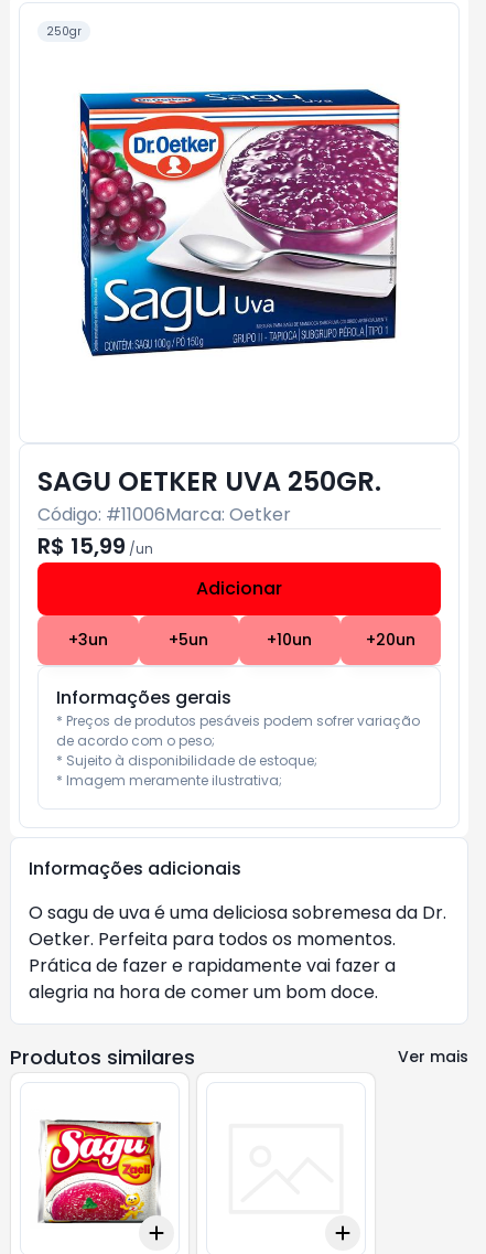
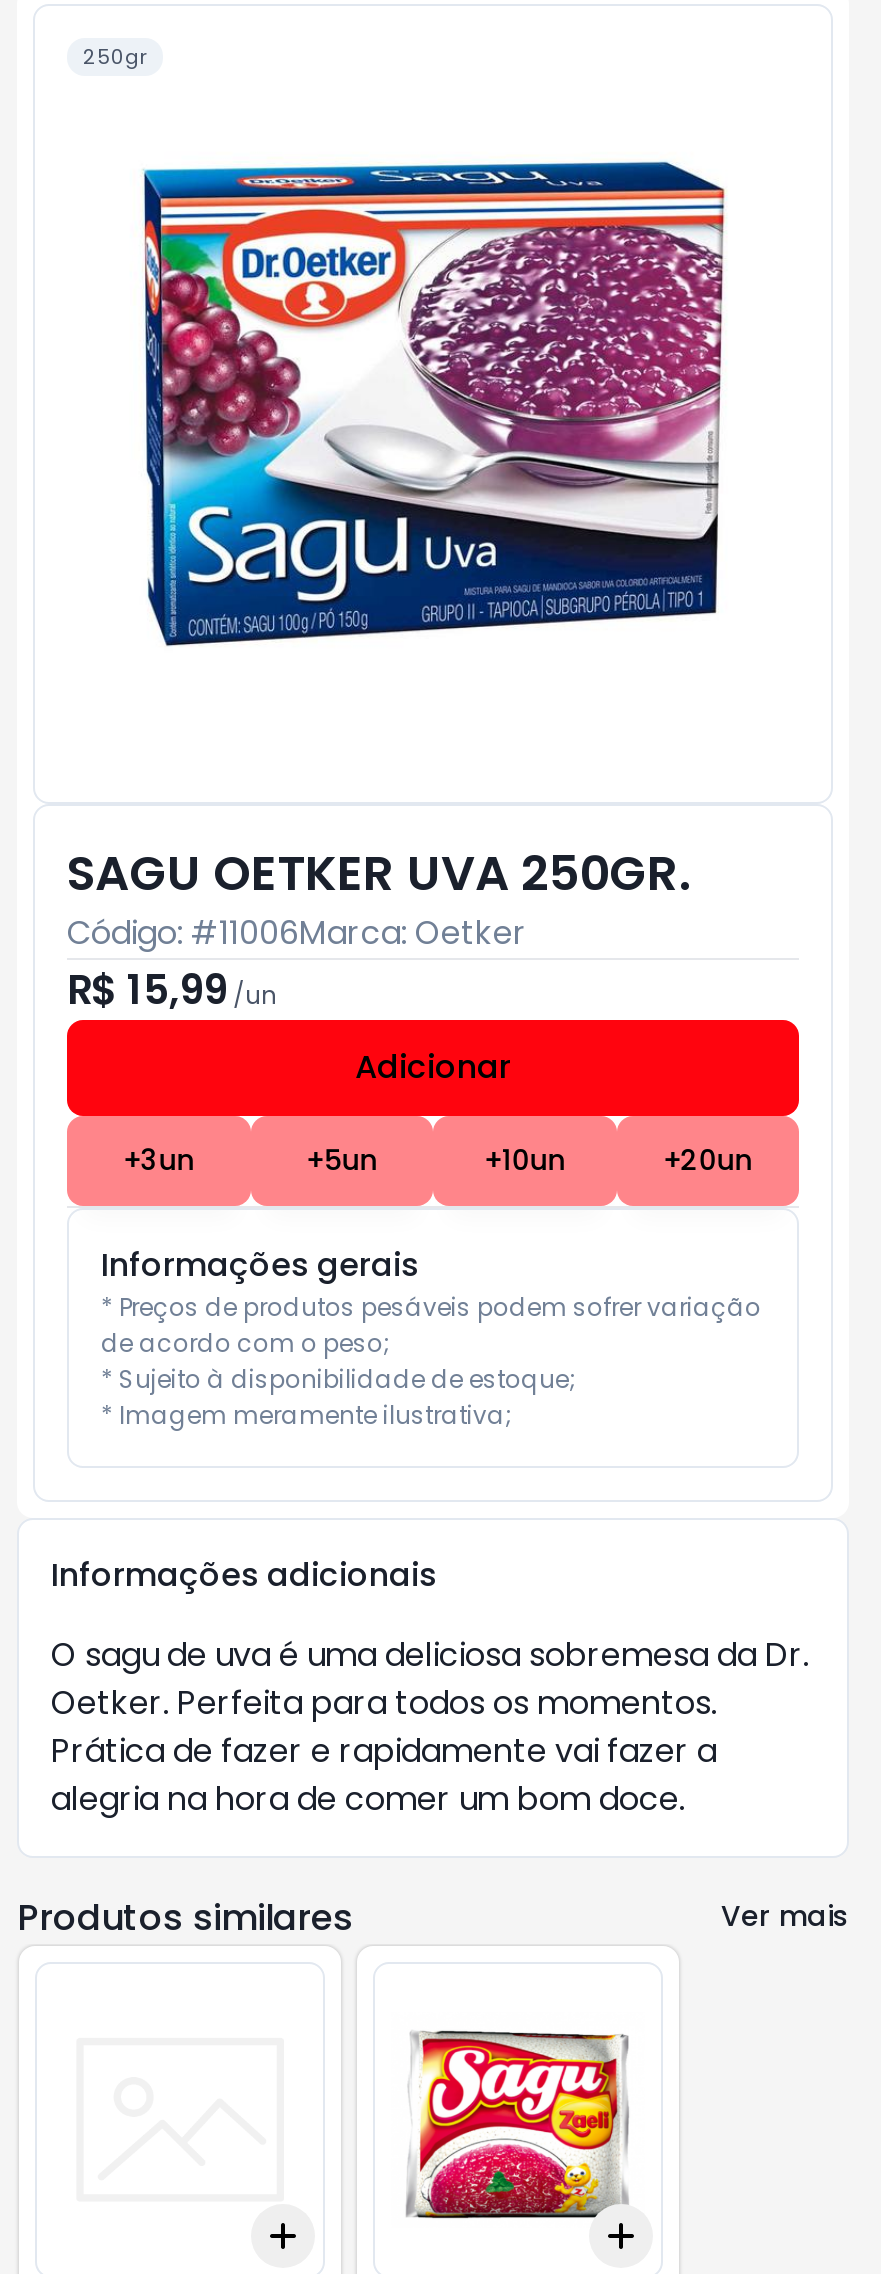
none -> [405,2028,629,2220] [image]
[37,1118,162,1224] [image] -> none

